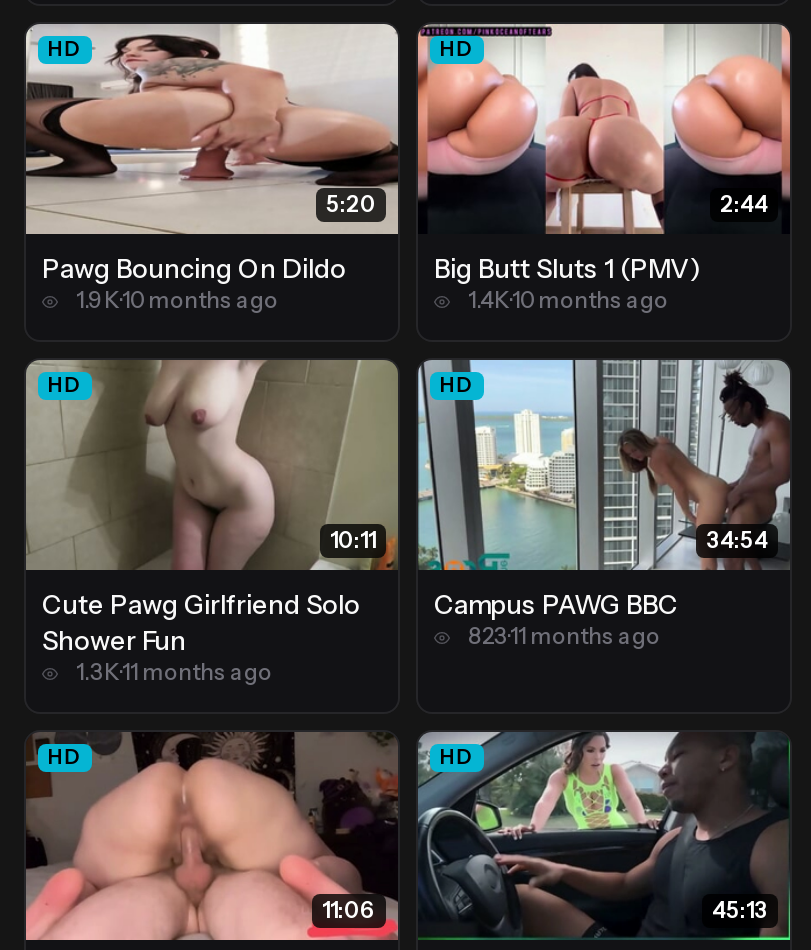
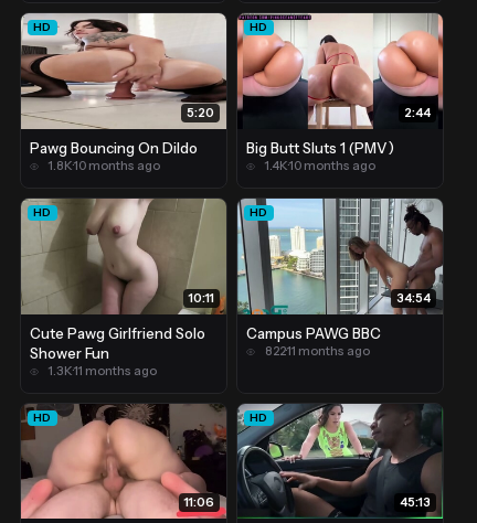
[72,286,278,314] 1.9K10 months ago -> [46,158,160,173] 1.8K10 months ago
[464,621,660,649] 82311 months ago -> [263,343,370,358] 82211 months ago

